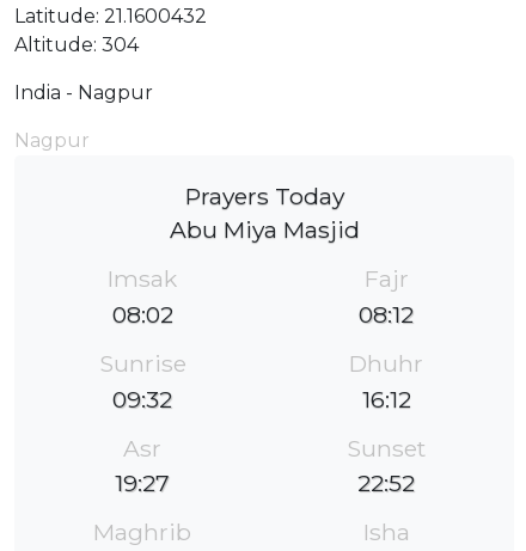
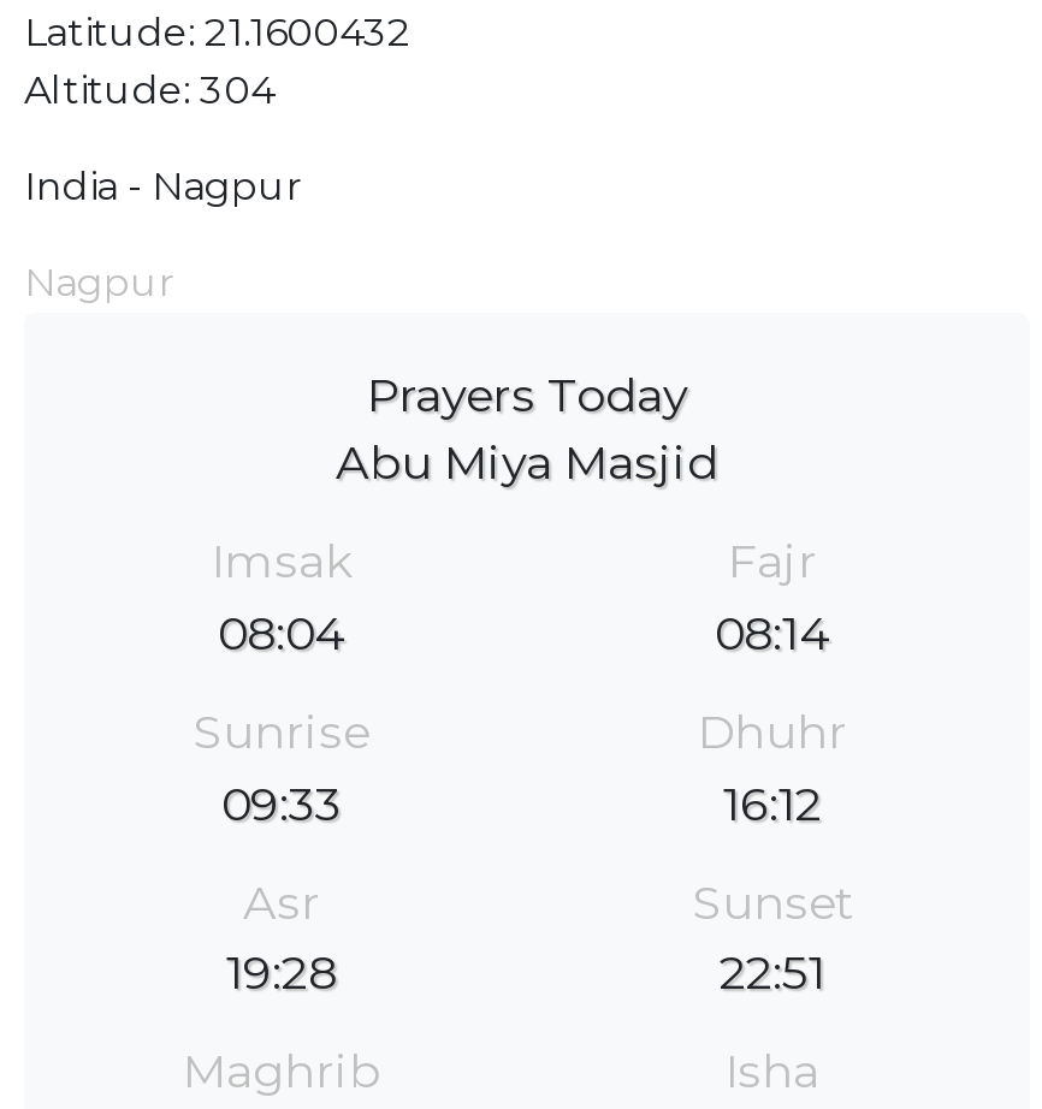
[112,300,173,328] 08:02 -> [218,603,345,661] 08:04
[359,300,414,328] 08:12 -> [715,603,830,661] 08:14
[112,385,172,413] 09:32 -> [221,774,342,832] 09:33
[115,469,170,498] 19:27 -> [226,944,337,1002] 19:28
[357,469,415,498] 22:52 -> [720,944,825,1002] 22:51

